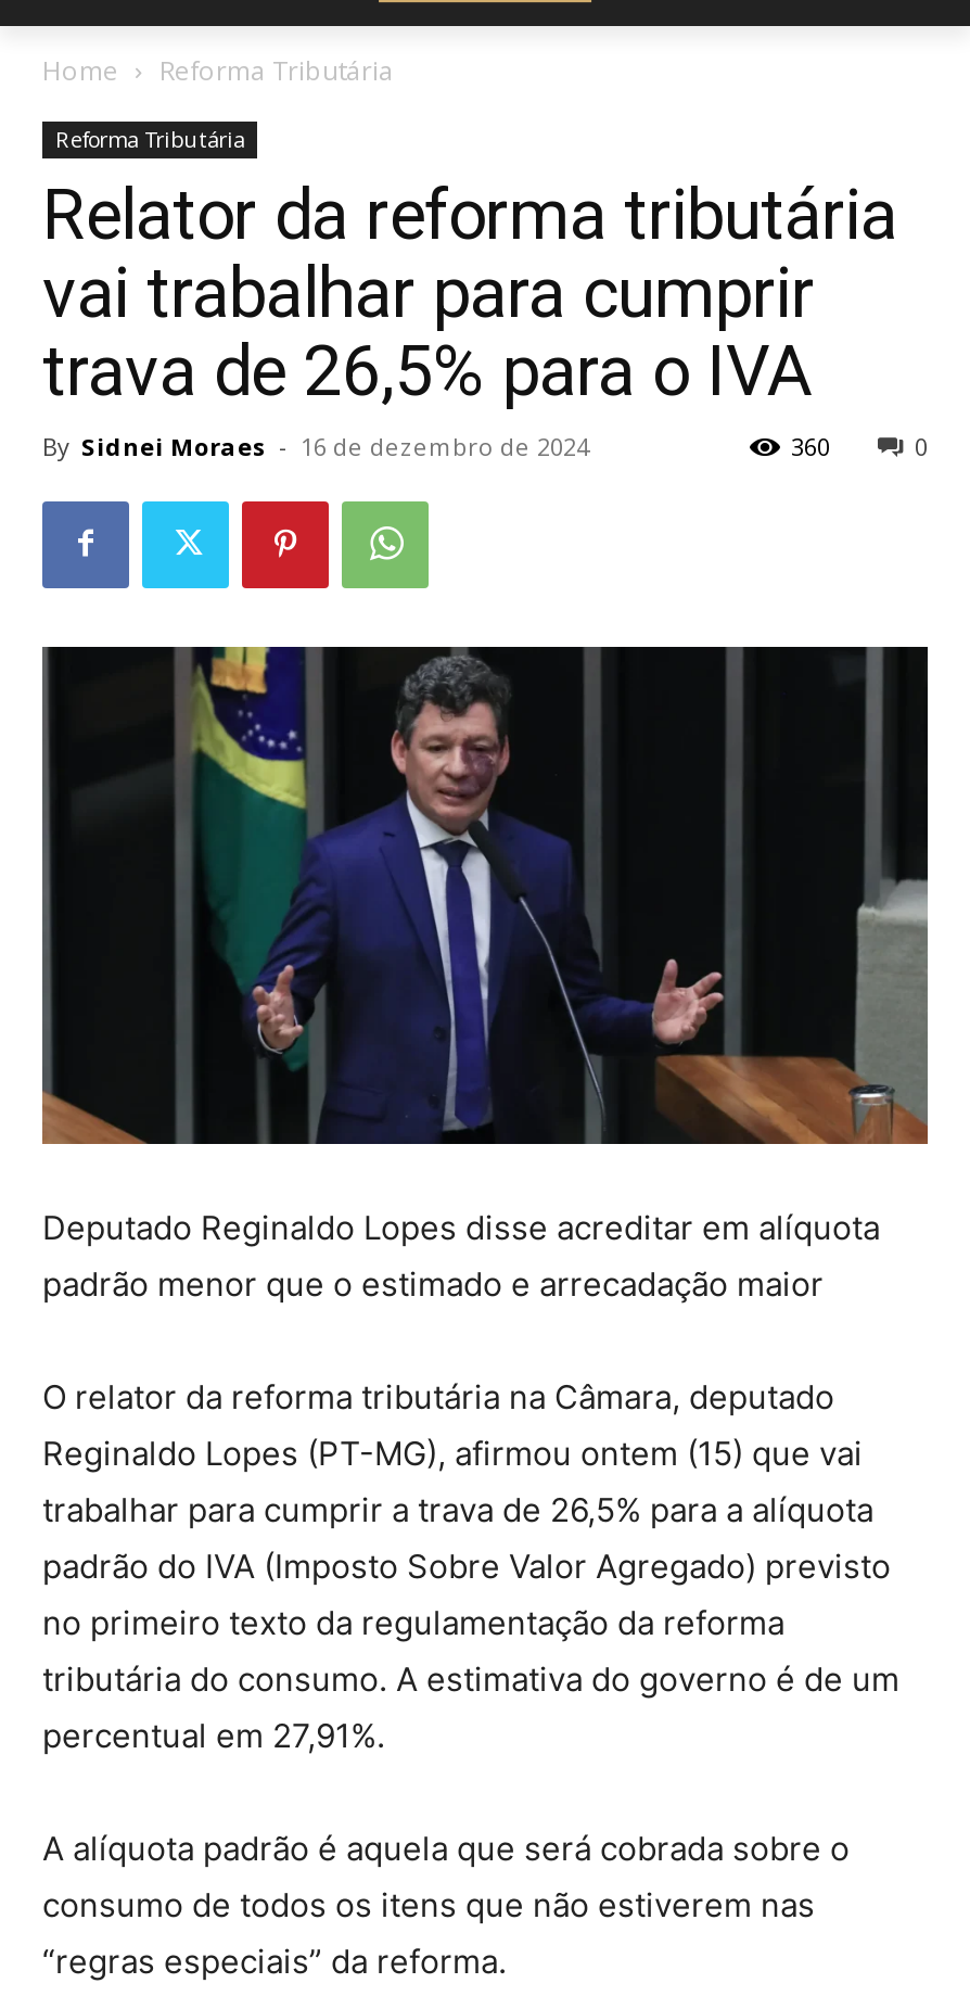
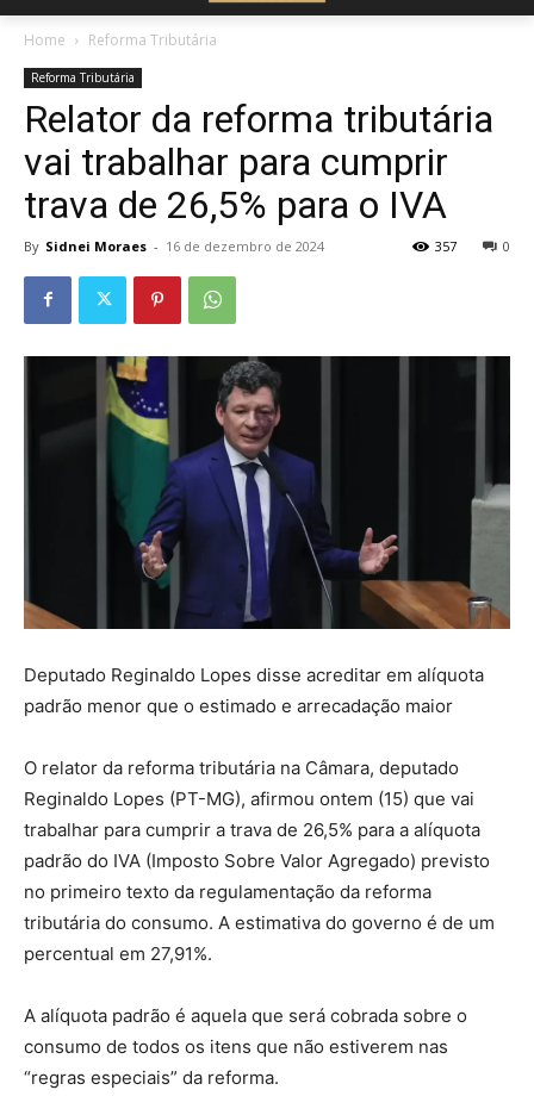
[791,429,830,462] 360 -> [435,237,457,254] 357

